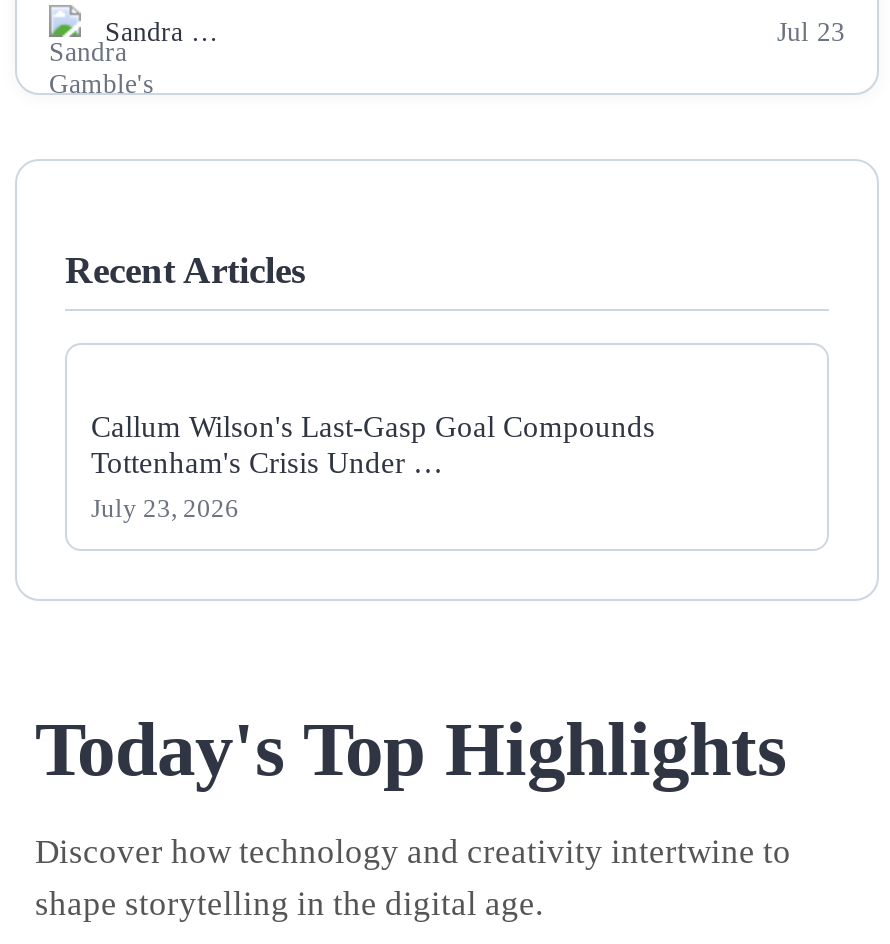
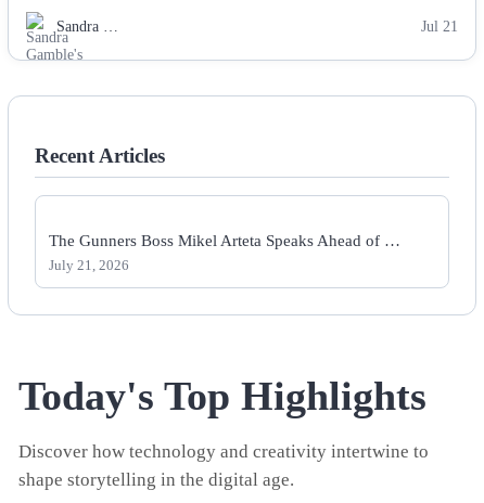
[777,18,845,48] Jul 23 -> [421,19,458,35] Jul 21
[91,409,655,479] Callum Wilson's Last-Gasp Goal Compounds | Tottenham's Crisis Under … -> [49,231,400,249] The Gunners Boss Mikel Arteta Speaks Ahead of …
[91,495,239,523] July 23, 2026 -> [49,258,129,273] July 21, 2026

